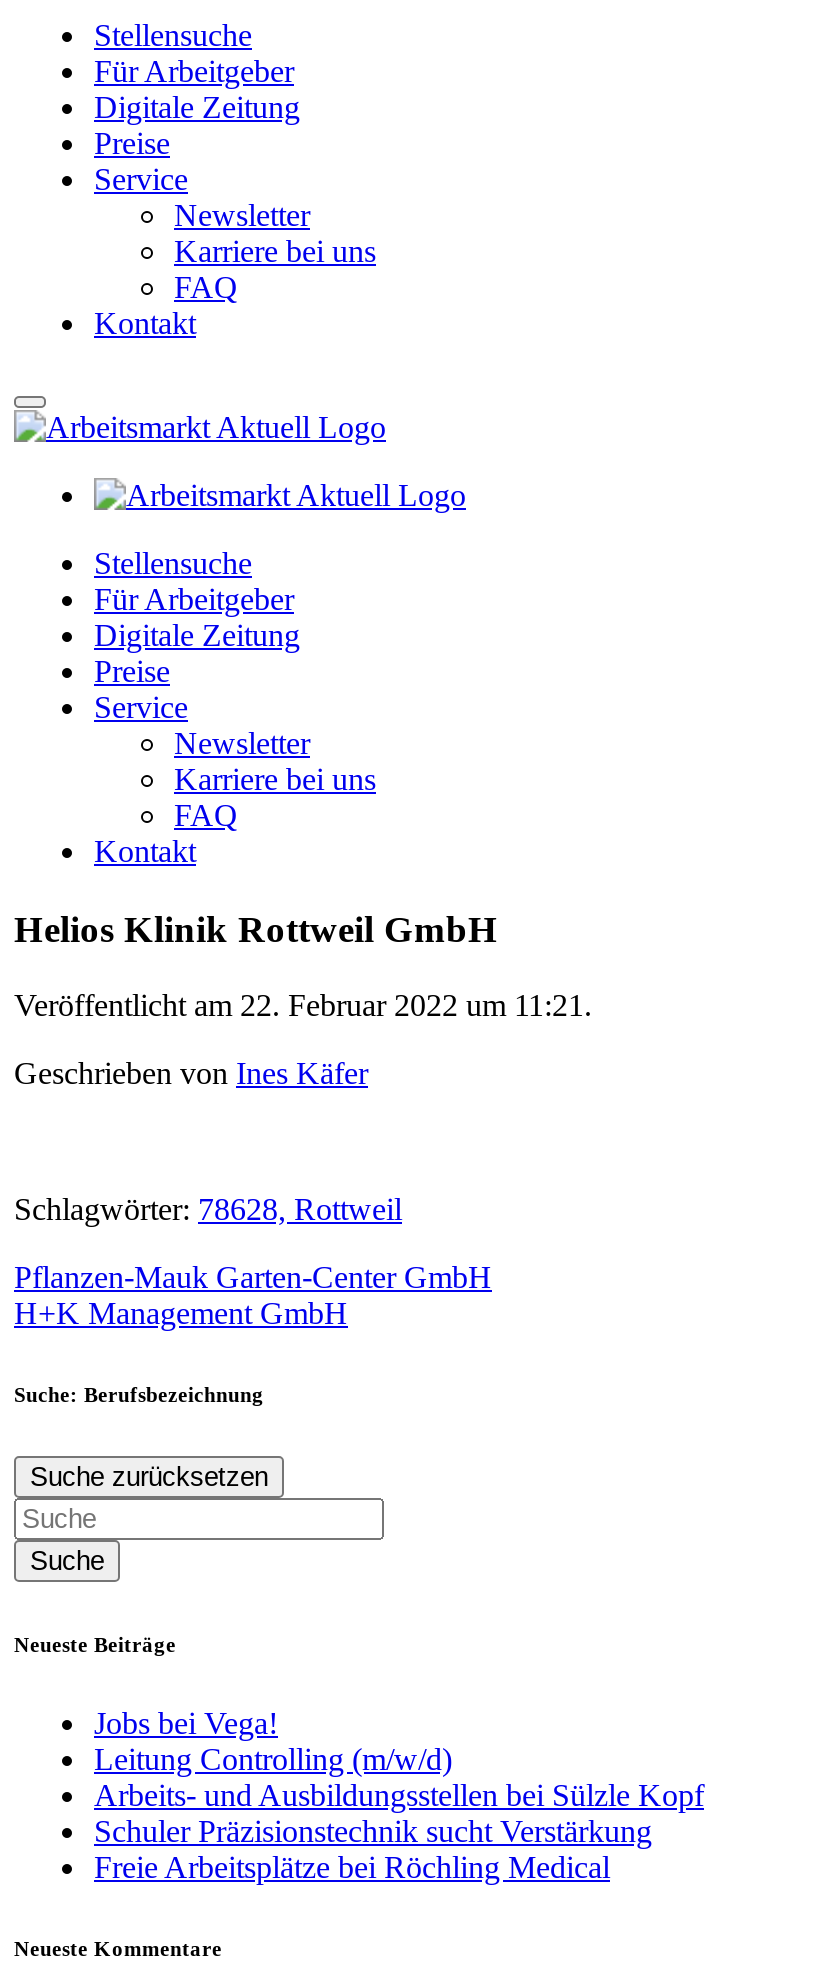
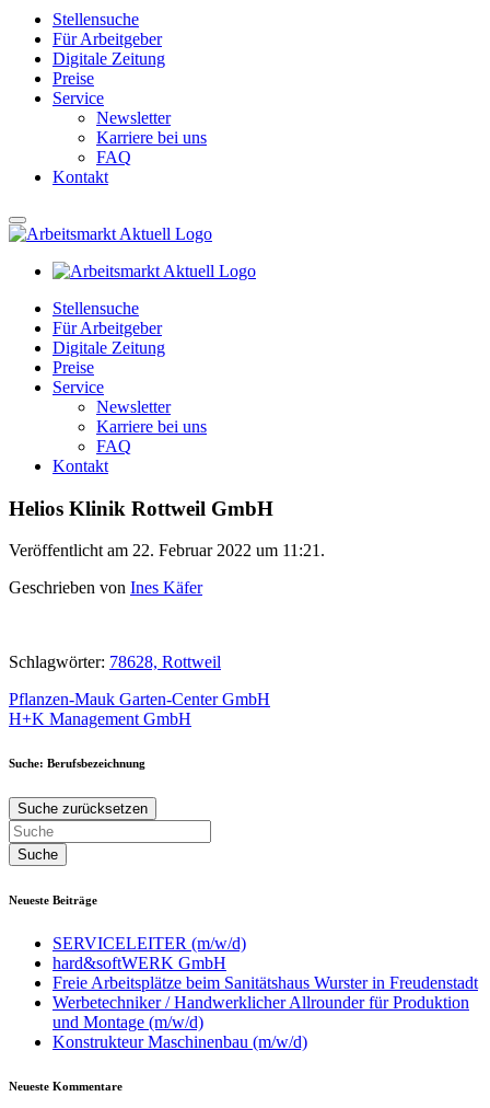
[94,1707,704,1885] Jobs bei Vega! | Leitung Controlling (m/w/d) | Arbeits- und Ausbildungsstellen bei Sülzle Kopf | Schuler Präzisionstechnik sucht Verstärkung | Freie Arbeitsplätze bei Röchling Medical -> [52,934,478,1051] SERVICELEITER (m/w/d) | hard&softWERK GmbH | Freie Arbeitsplätze beim Sanitätshaus Wurster in Freudenstadt | Werbetechniker / Handwerklicher Allrounder für Produktion | und Montage (m/w/d) | Konstrukteur Maschinenbau (m/w/d)

